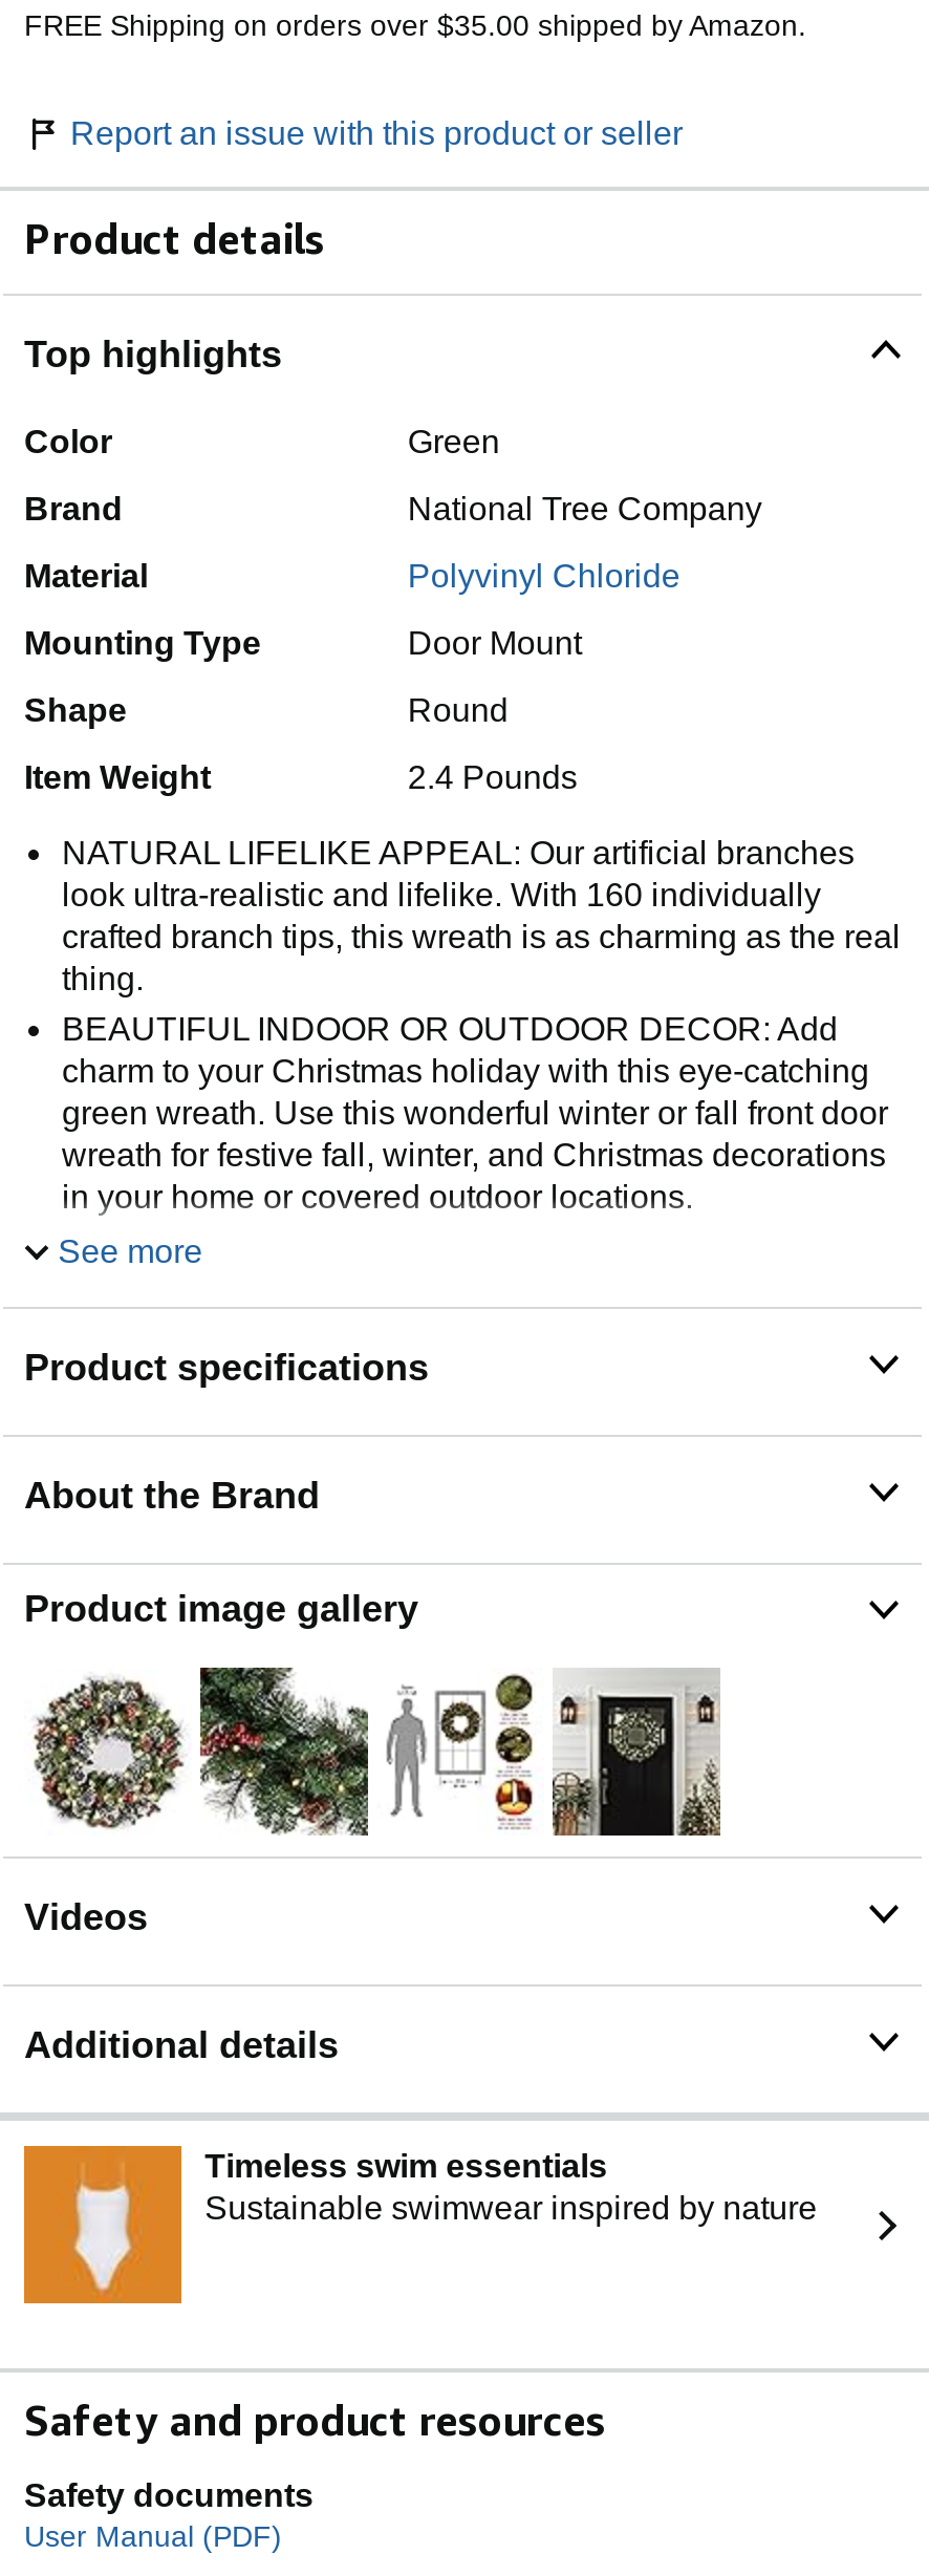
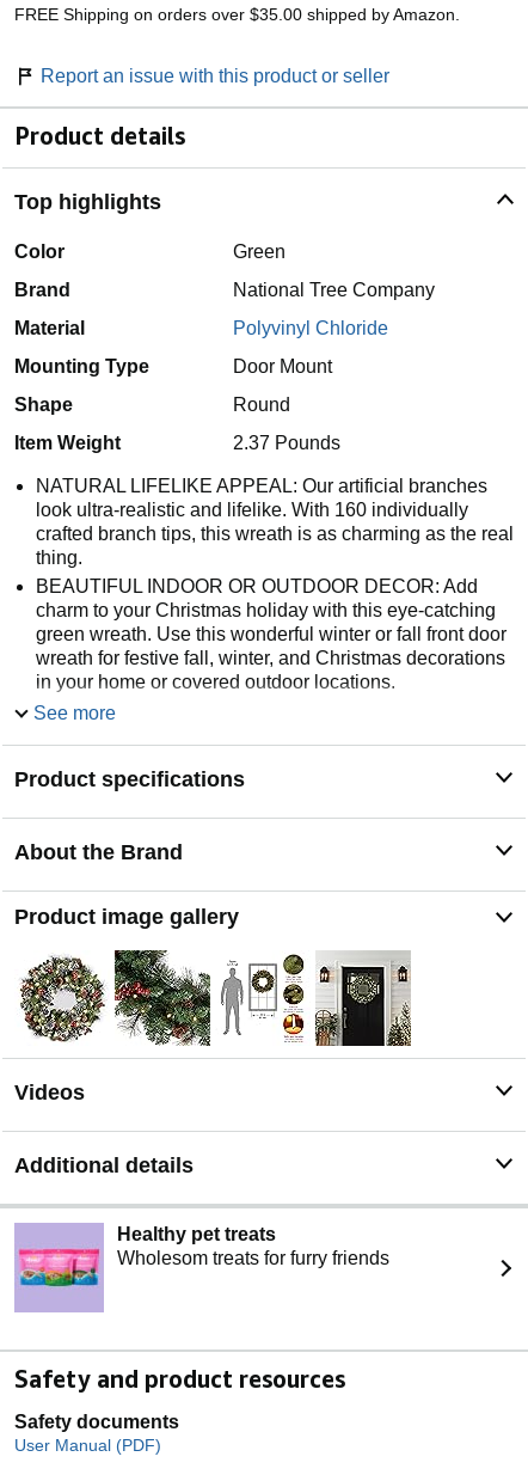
[408,760,578,796] 2.4 Pounds -> [233,433,340,453] 2.37 Pounds
[22,2144,817,2305] [image] | Timeless swim essentials | Sustainable swimwear inspired by nature -> [14,1223,390,1312] [image] | Healthy pet treats | Wholesom treats for furry friends

